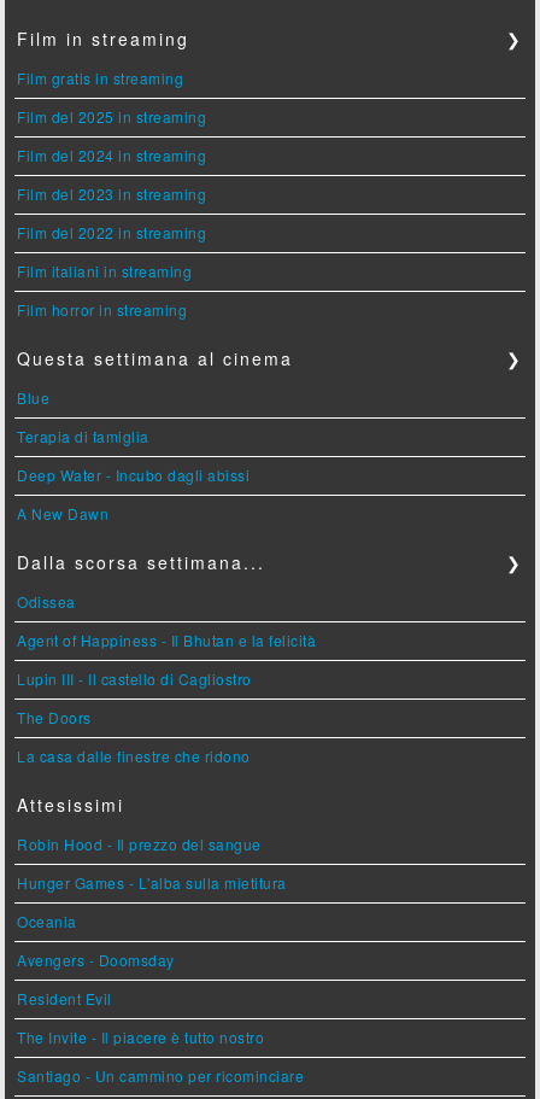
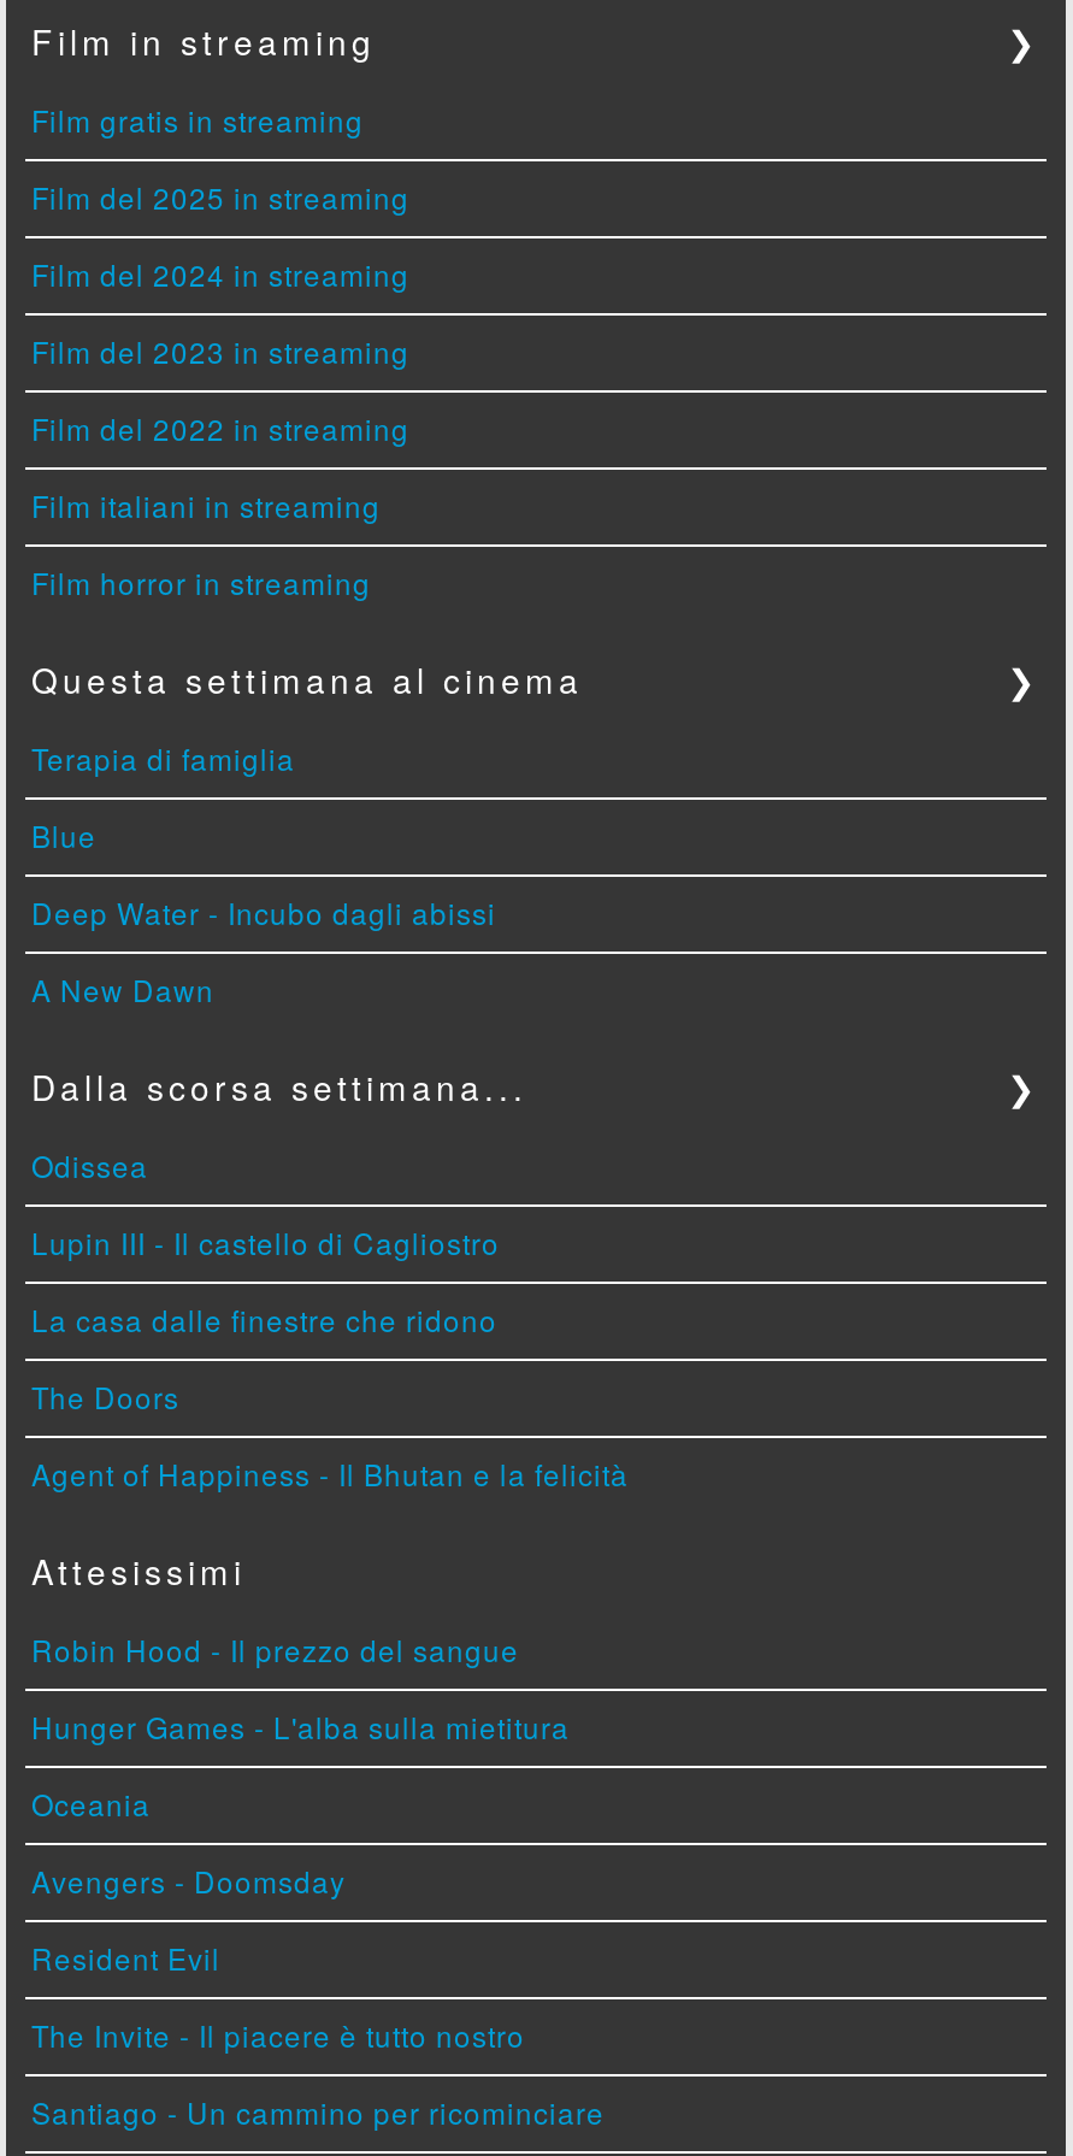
moved [17,388,50,408] -> [31,815,96,856]: Blue
moved [17,426,149,447] -> [31,738,295,779]: Terapia di famiglia
moved [17,630,316,651] -> [31,1454,629,1495]: Agent of Happiness - Il Bhutan e la felicità
moved [17,669,252,767] -> [31,1223,500,1418]: Lupin III - Il castello di Cagliostro | The Doors | La casa dalle finestre che ridono

